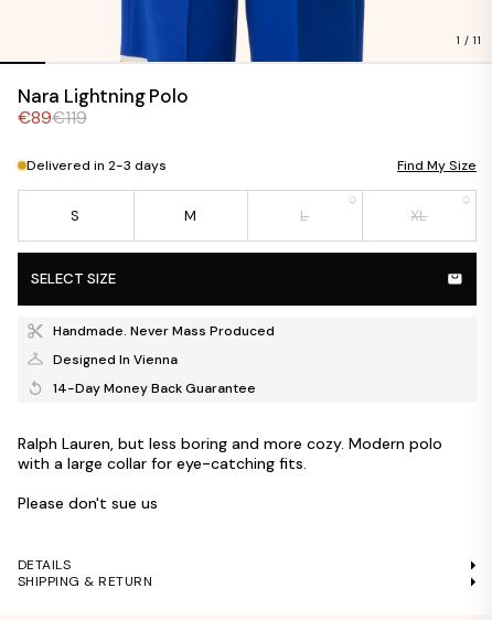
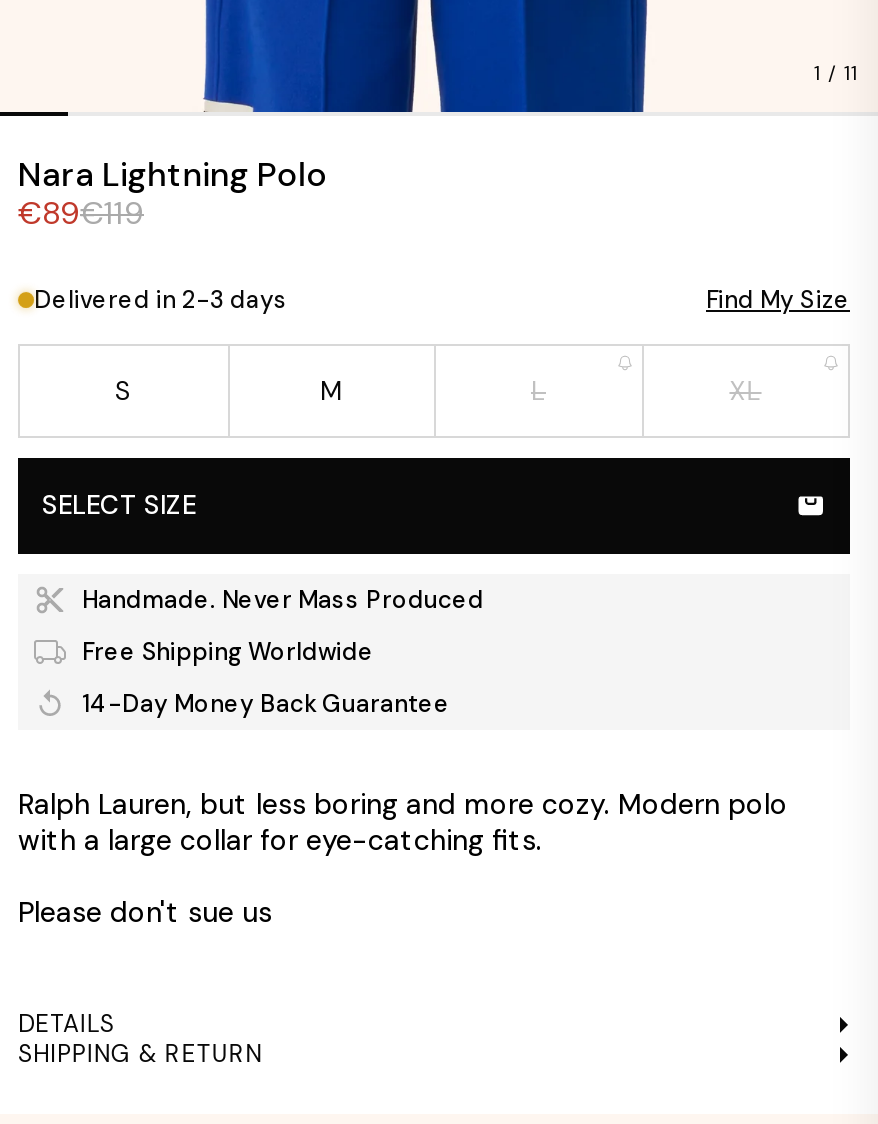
[53,350,178,368] Designed In Vienna -> [82,635,374,667] Free Shipping Worldwide

